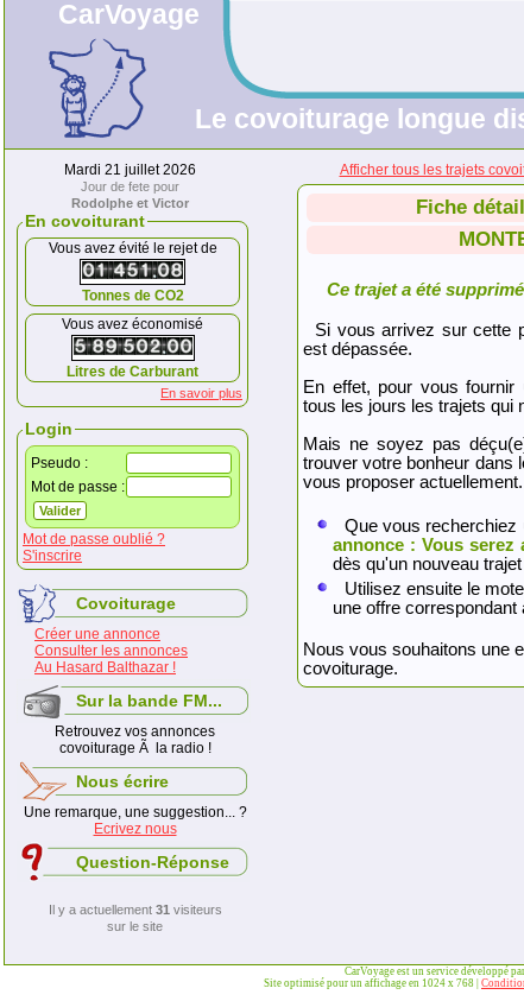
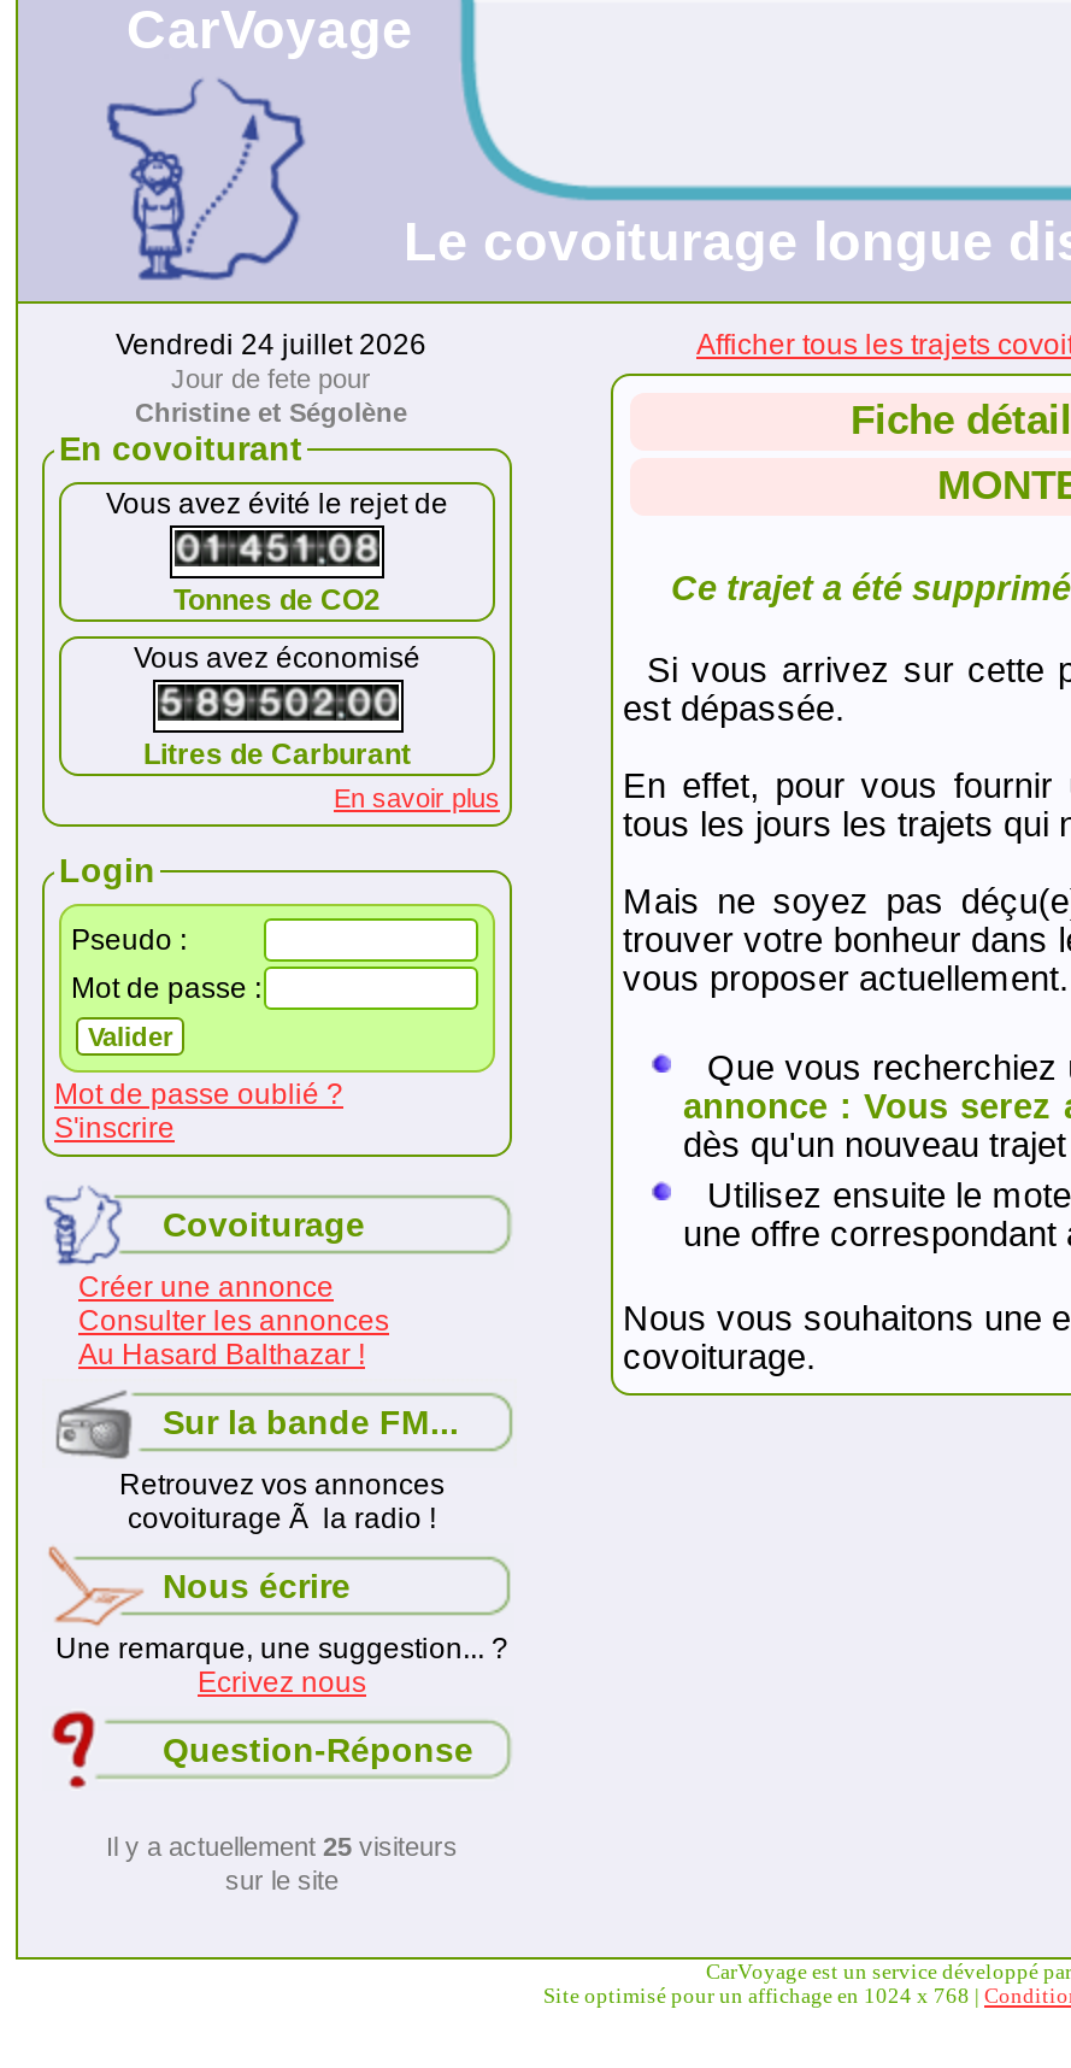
[64,161,195,178] Mardi 21 juillet 2026 -> [116,328,426,362] Vendredi 24 juillet 2026
[71,196,188,210] Rodolphe et Victor -> [135,398,407,427] Christine et Ségolène
[48,902,222,917] Il y a actuellement 31 visiteurs -> [106,1832,458,1861] Il y a actuellement 25 visiteurs

